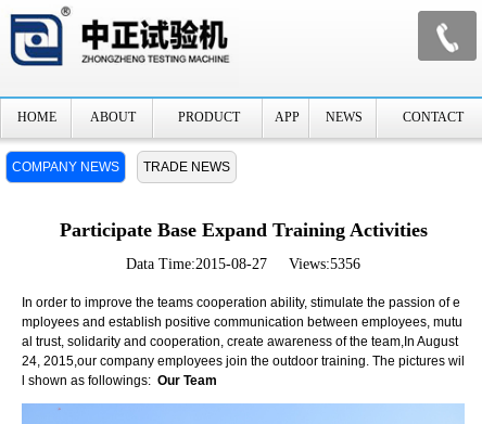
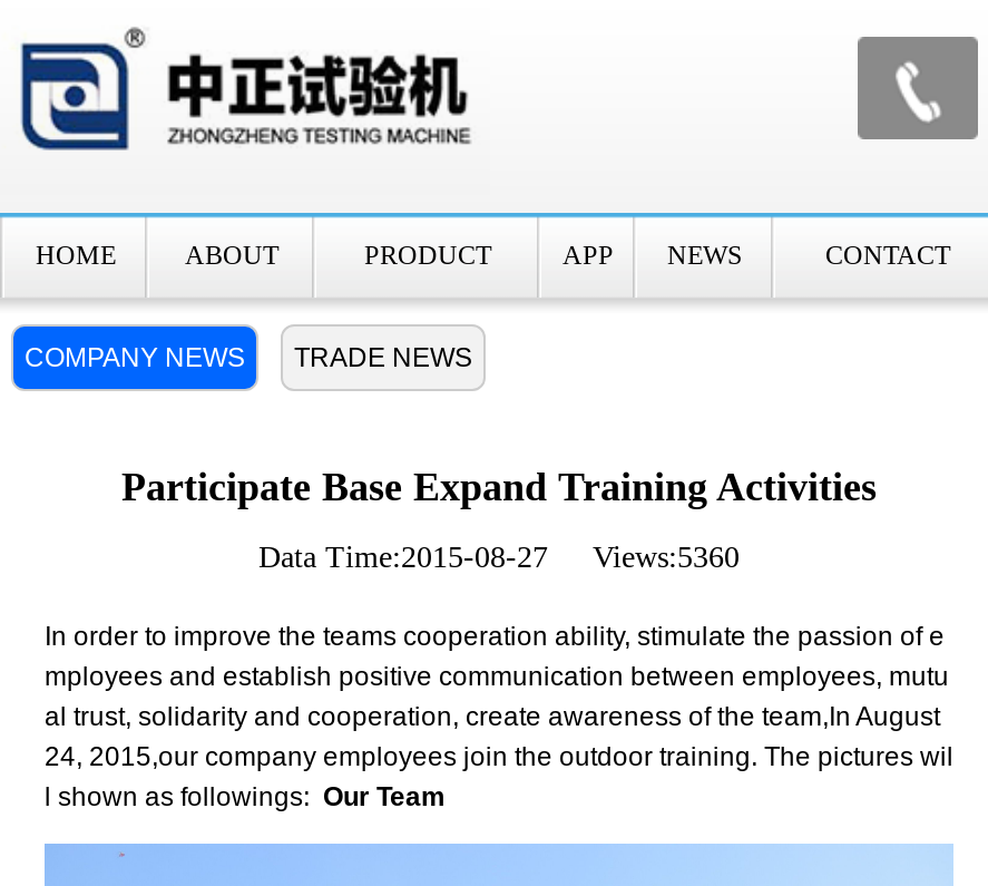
[126,256,360,272] Data Time:2015-08-27 Views:5356 -> [258,541,740,574] Data Time:2015-08-27 Views:5360

